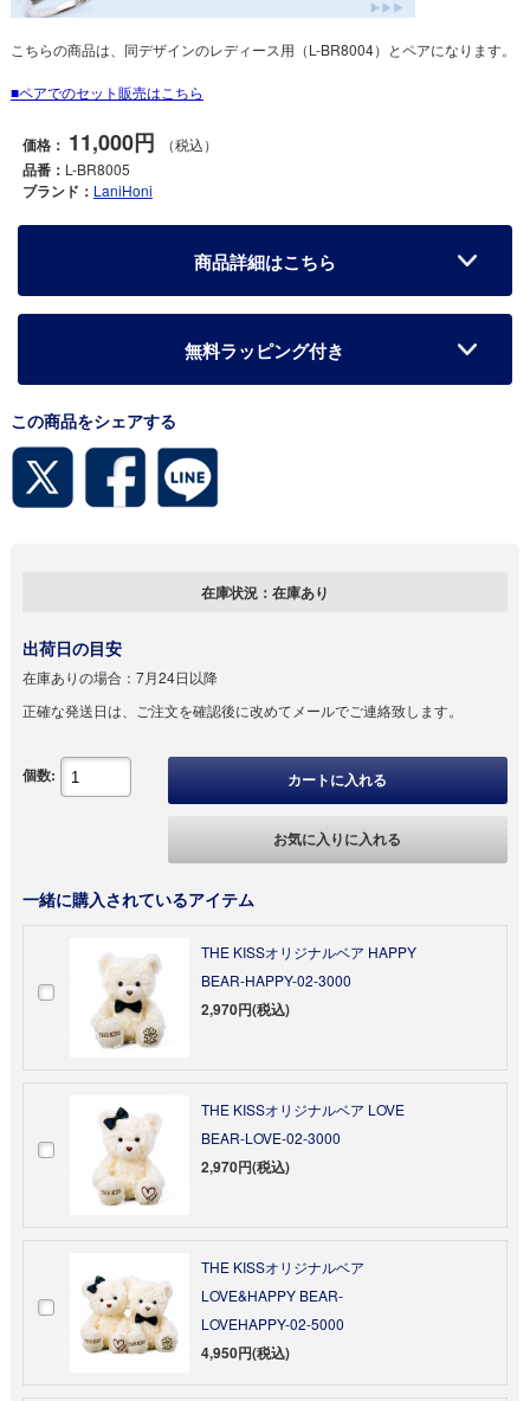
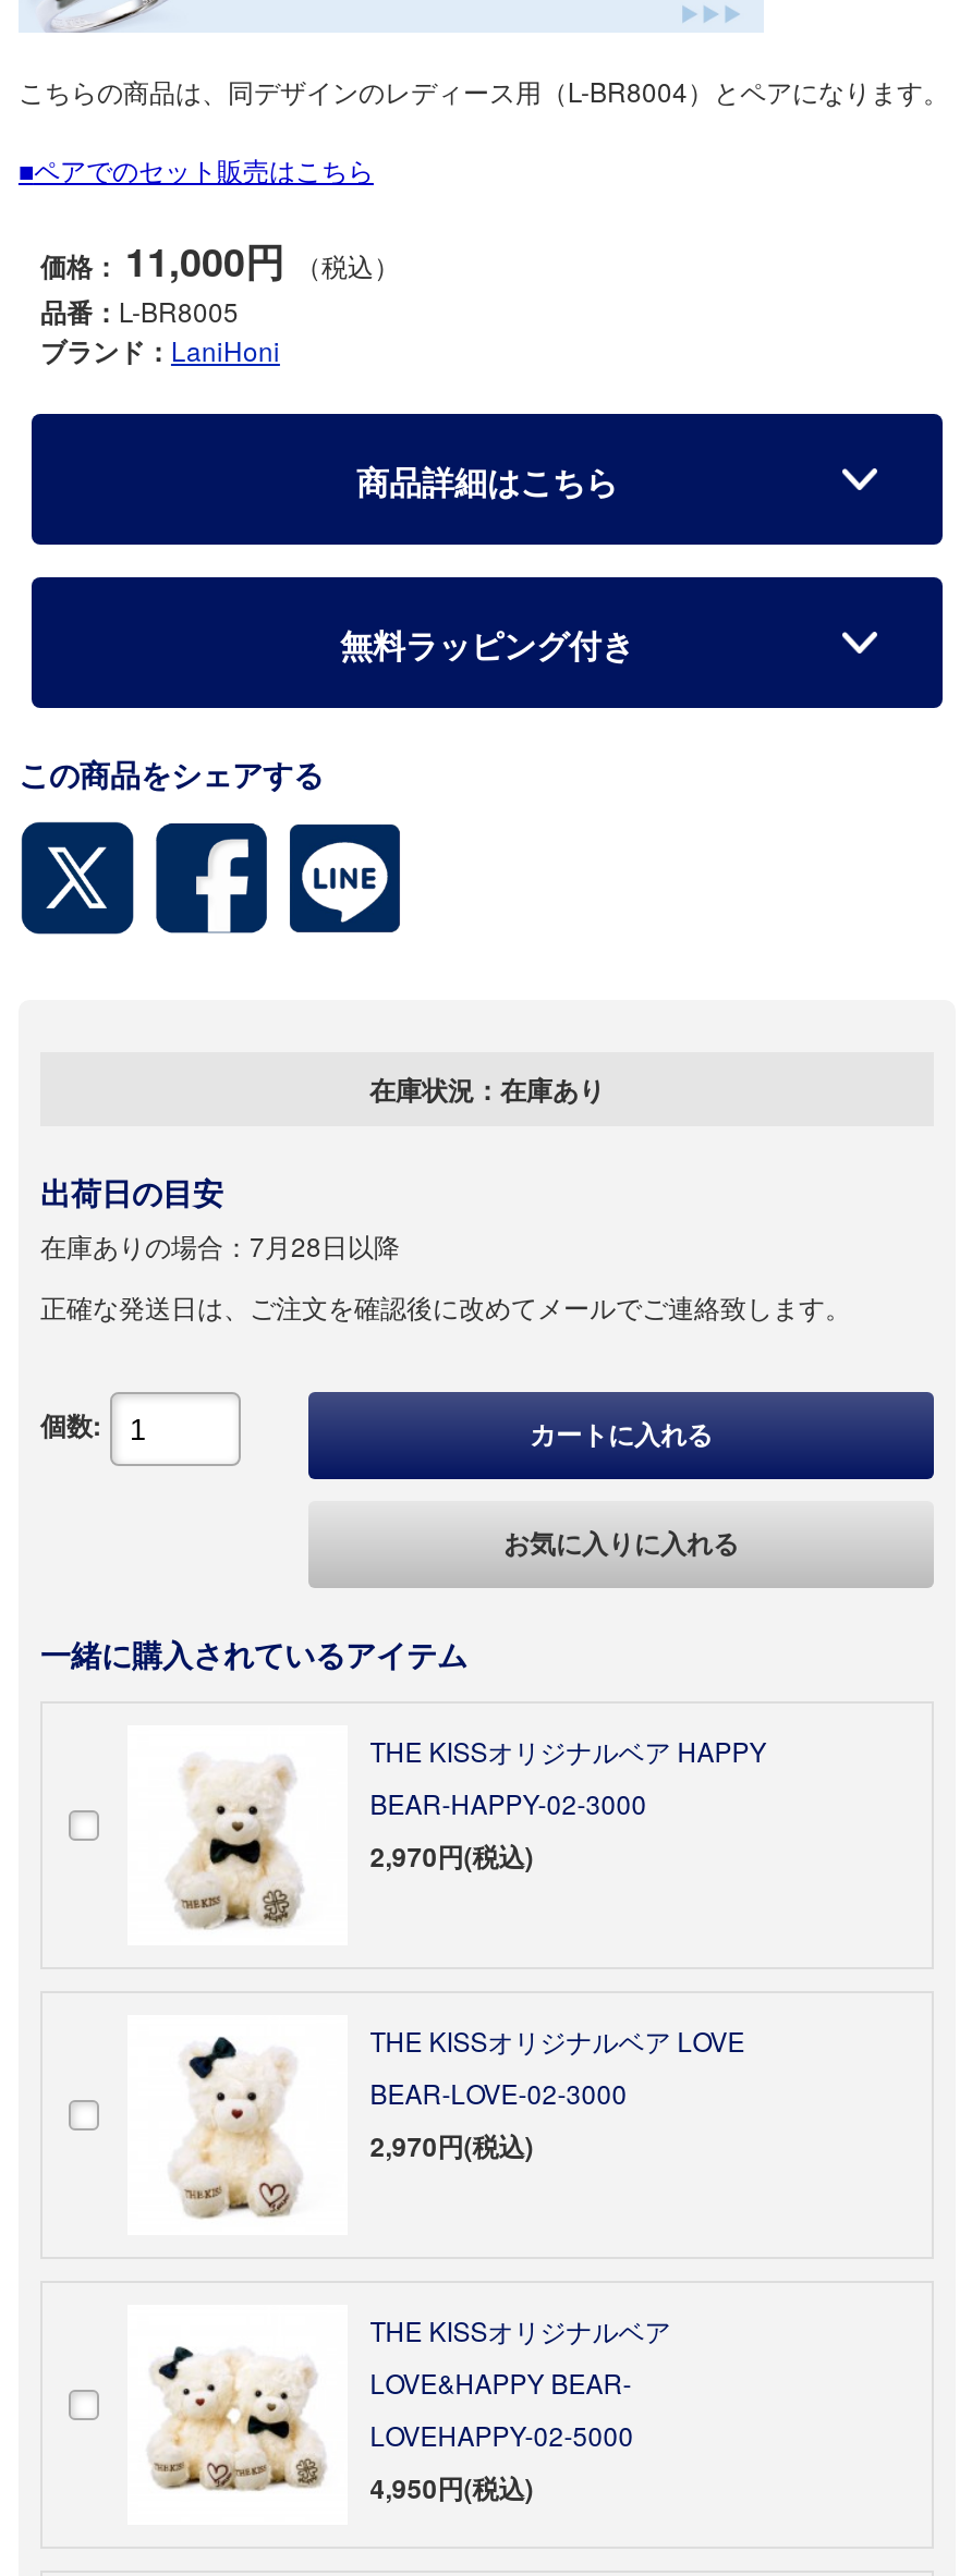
[22,667,218,687] 在庫ありの場合：7月24日以降 -> [40,1227,400,1264] 在庫ありの場合：7月28日以降

